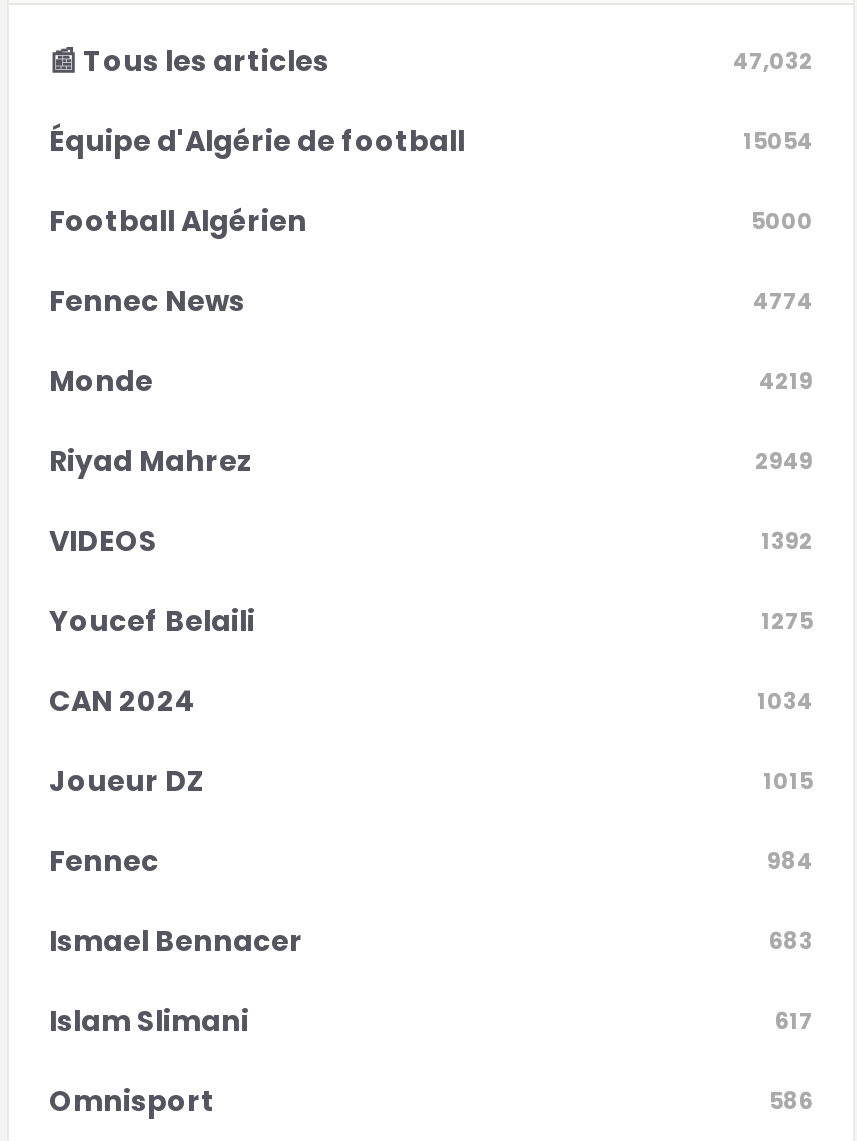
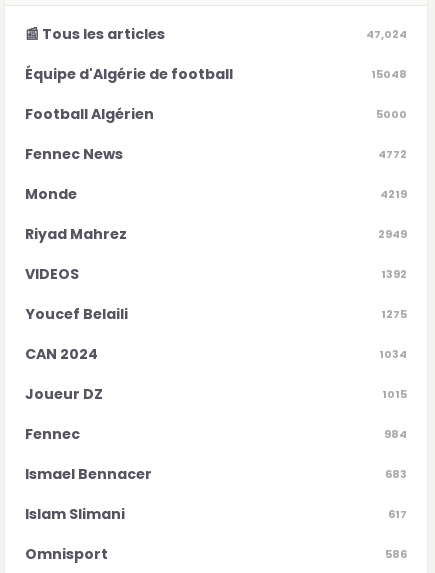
[733,44,813,76] 47,032 -> [366,25,407,41] 47,024
[743,124,813,156] 15054 -> [371,65,407,81] 15048
[753,284,813,316] 4774 -> [378,145,407,161] 4772

